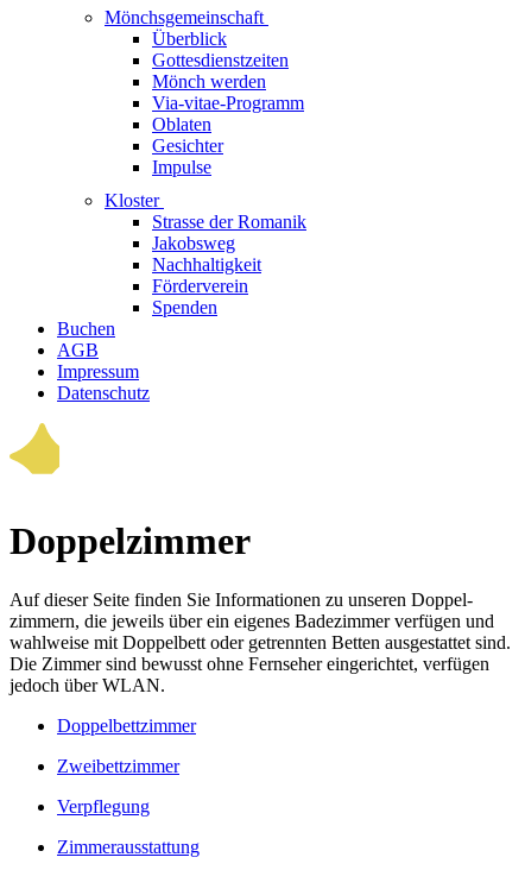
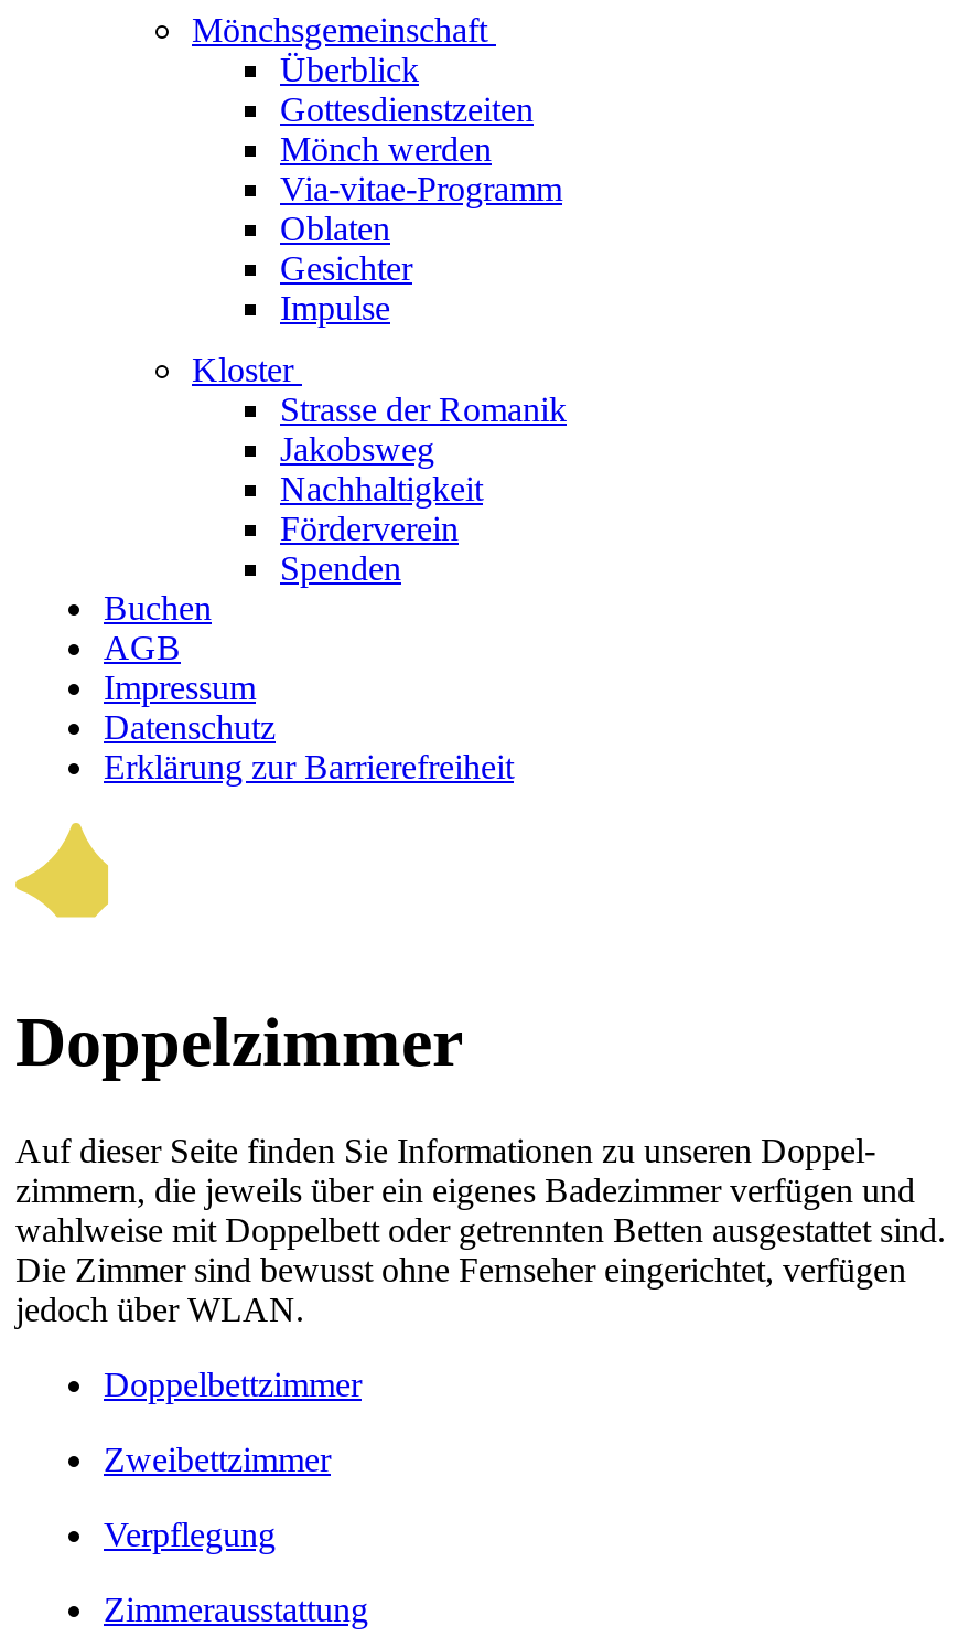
none -> [104,748,514,786] Erklärung zur Barrierefreiheit

